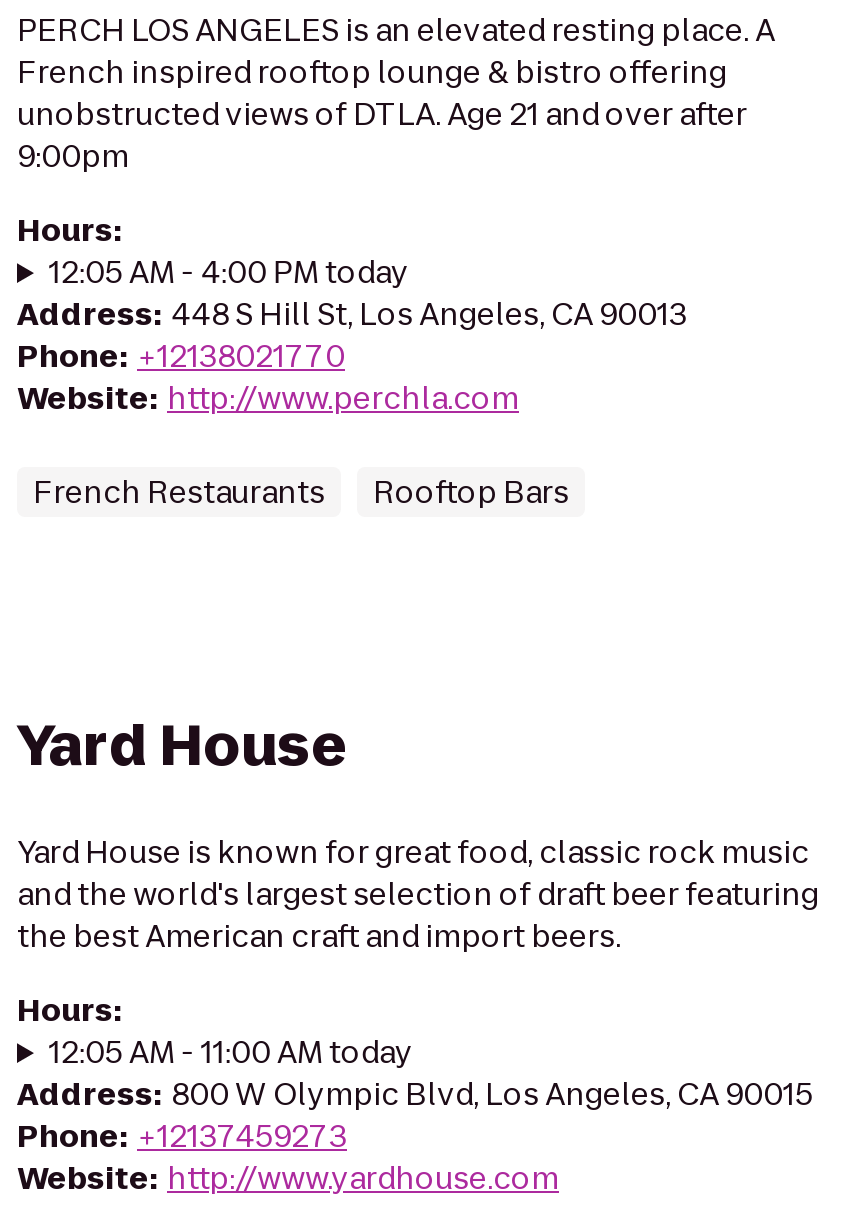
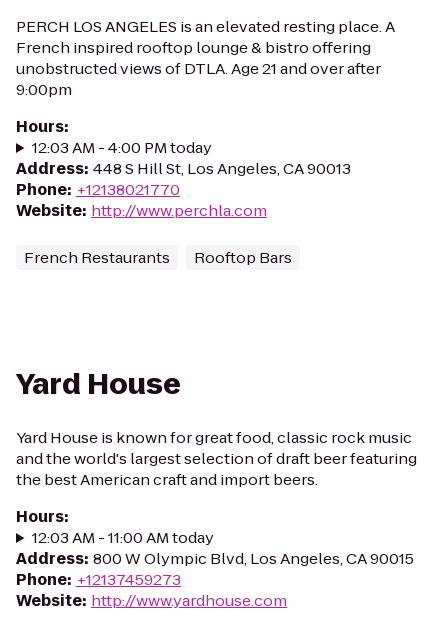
[49,251,409,293] 12:05 AM - 4:00 PM today -> [32,137,212,158] 12:03 AM - 4:00 PM today
[49,1031,413,1073] 12:05 AM - 11:00 AM today -> [32,527,214,548] 12:03 AM - 11:00 AM today

